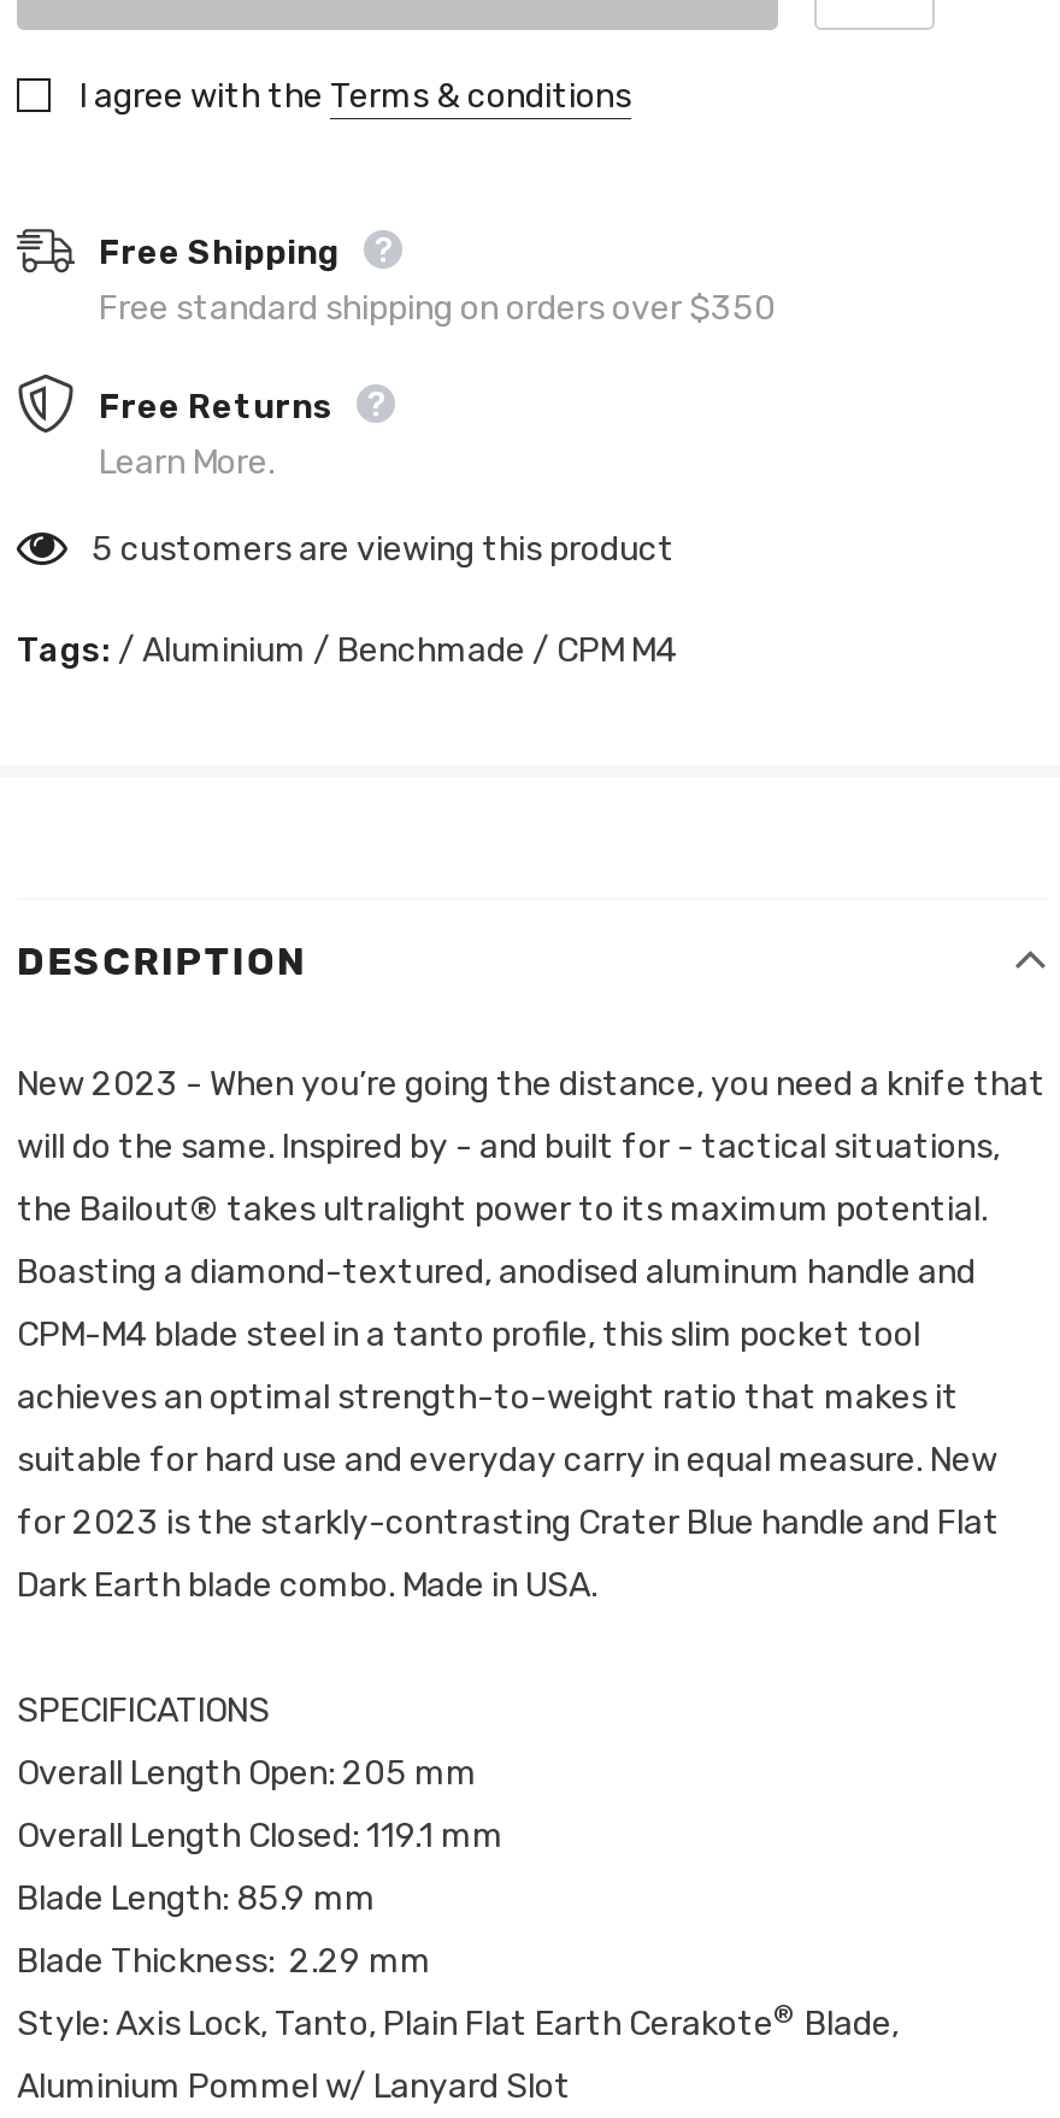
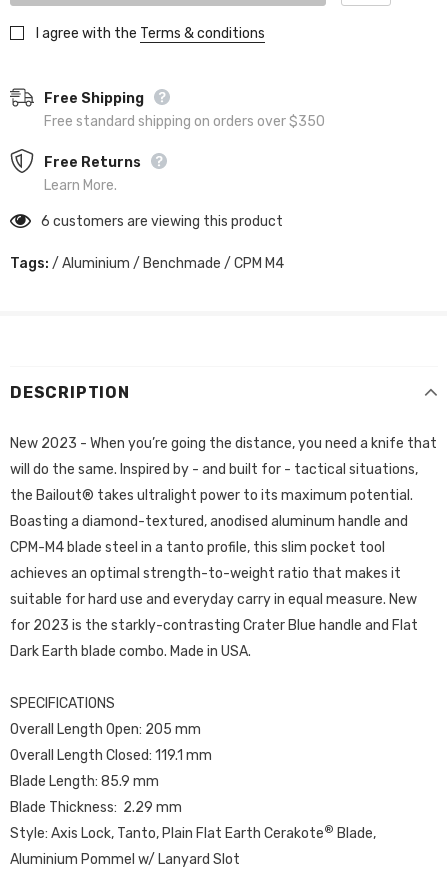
[92,529,675,570] 5 customers are viewing this product -> [41,213,283,230] 6 customers are viewing this product

